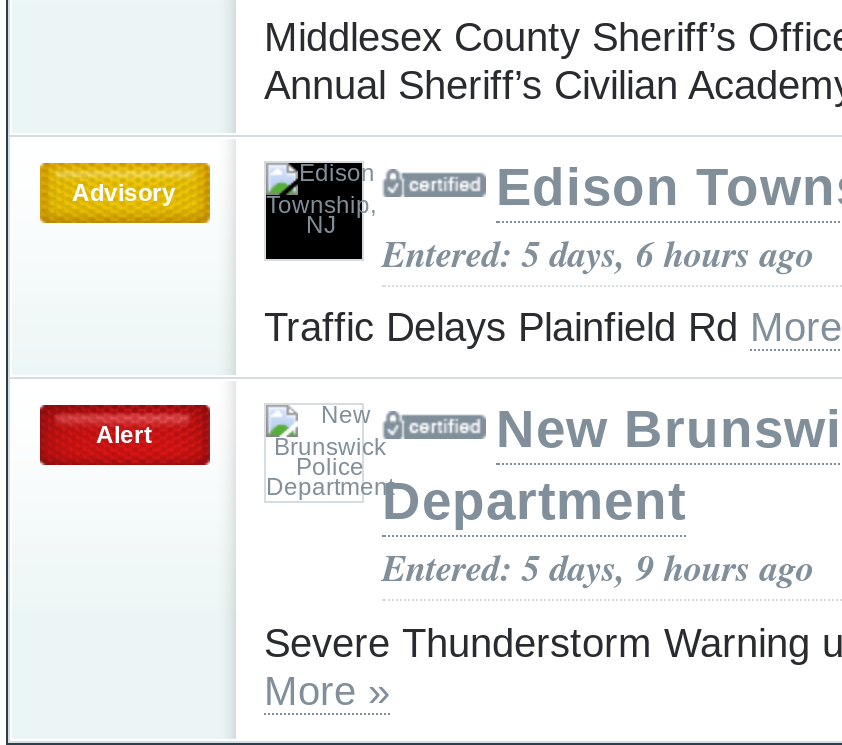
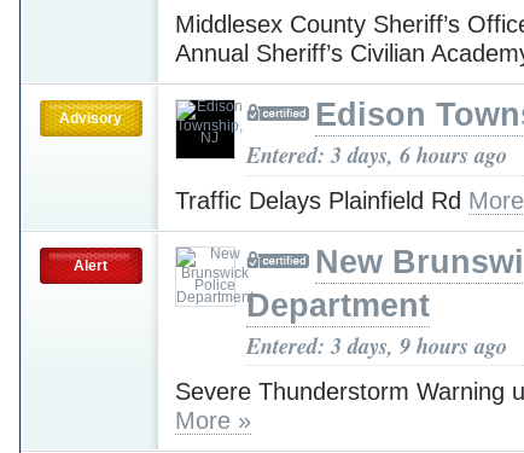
[382,226,814,278] Entered: 5 days, 6 hours ago -> [246,139,507,171] Entered: 3 days, 6 hours ago
[382,541,814,593] Entered: 5 days, 9 hours ago -> [246,330,507,361] Entered: 3 days, 9 hours ago

